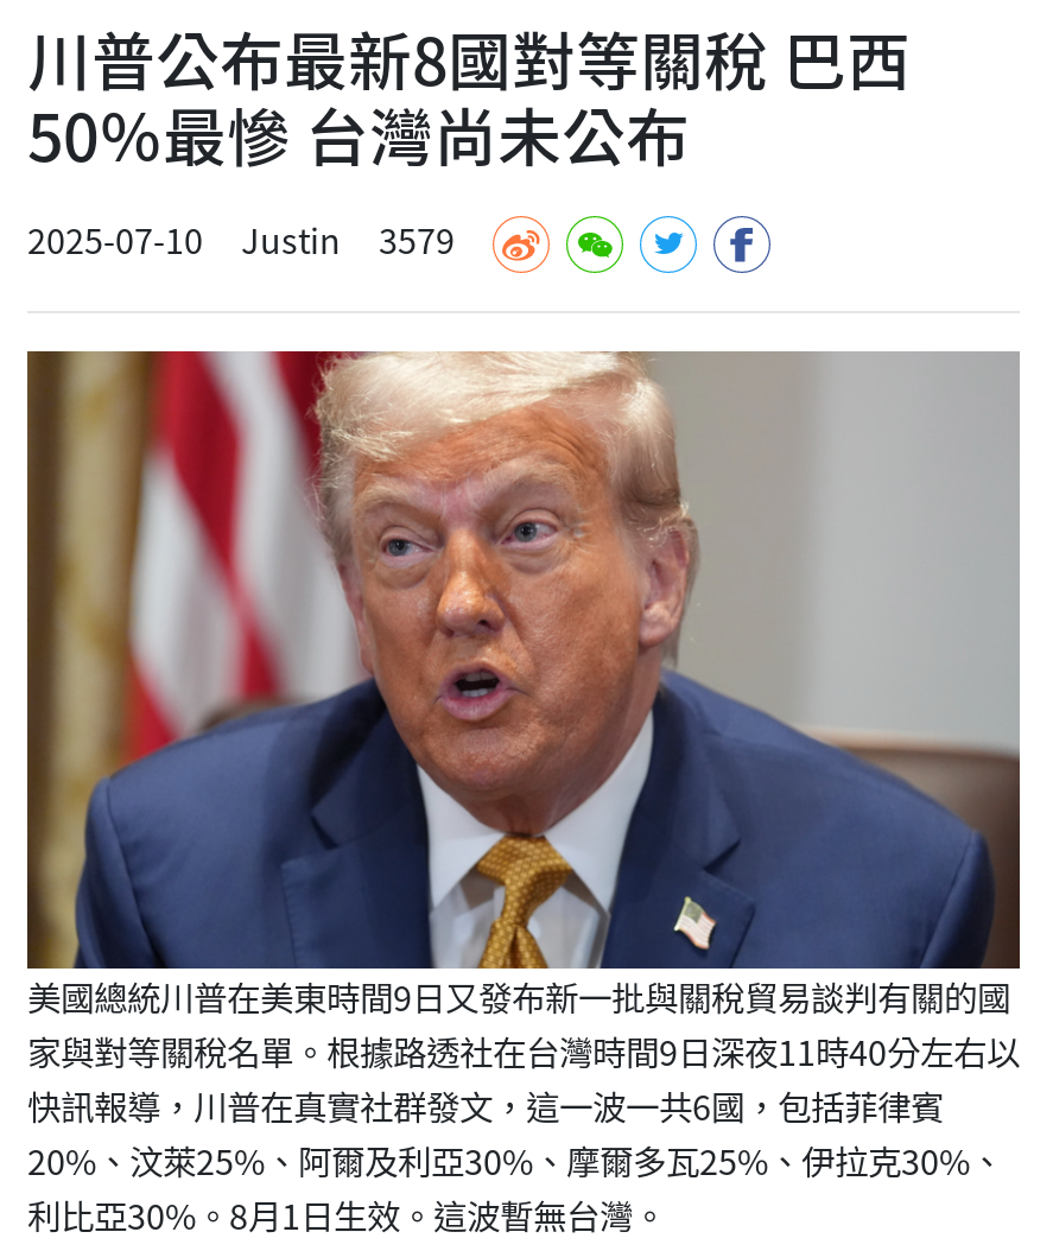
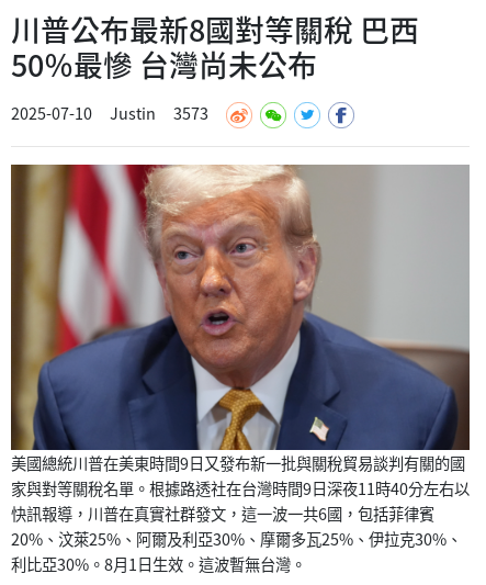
[27,213,455,263] 2025-07-10 Justin 3579 -> [11,101,208,124] 2025-07-10 Justin 3573

